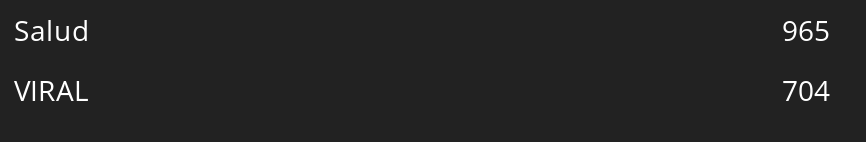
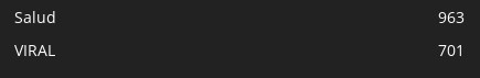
[782,11,830,49] 965 -> [438,7,465,27] 963
[782,71,830,109] 704 -> [438,40,465,60] 701

